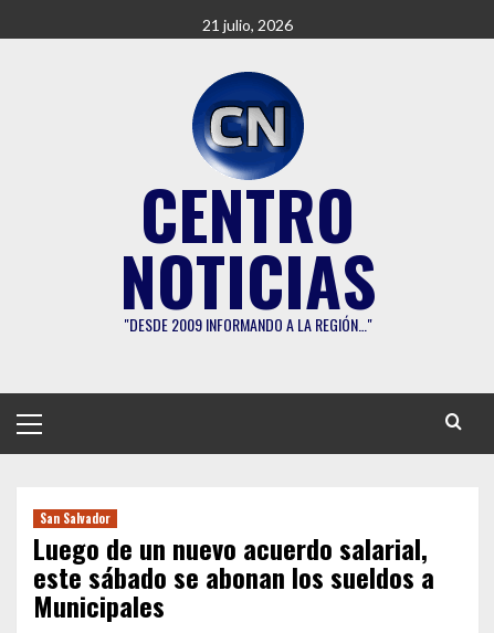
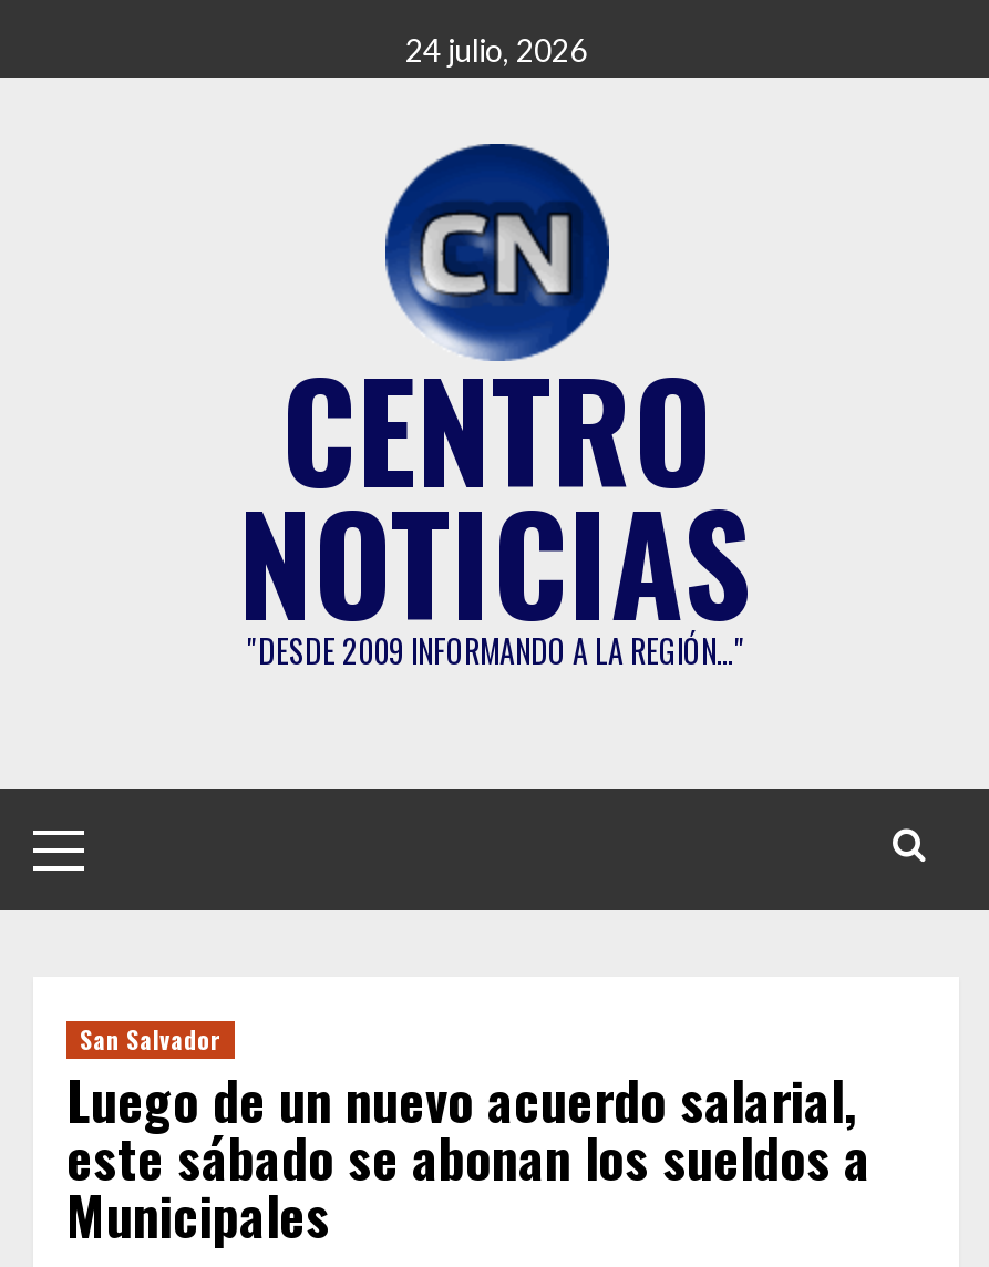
[202,15,293,34] 21 julio, 2026 -> [405,31,587,69] 24 julio, 2026

